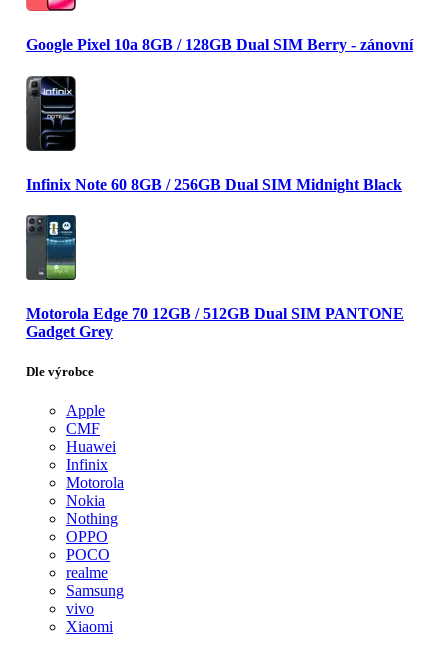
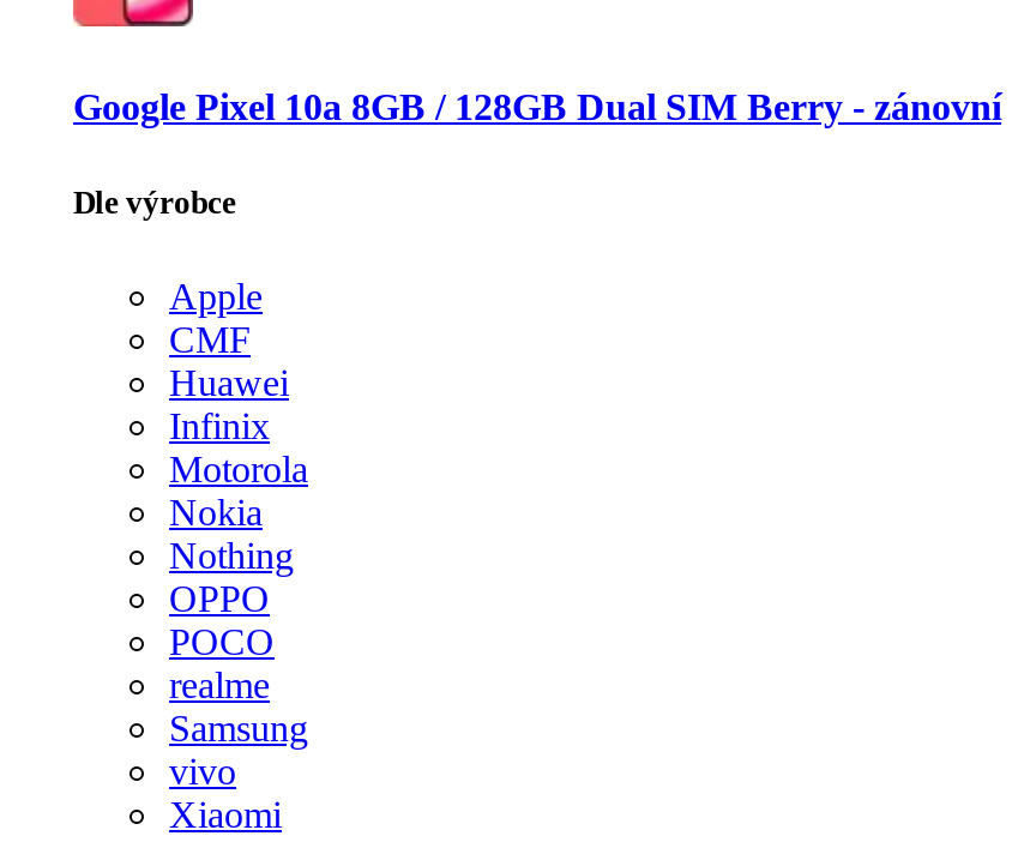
[25,75,402,193] [image] | Infinix Note 60 8GB / 256GB Dual SIM Midnight Black -> none
[25,200,404,340] [image] | Motorola Edge 70 12GB / 512GB Dual SIM PANTONE | Gadget Grey -> none

